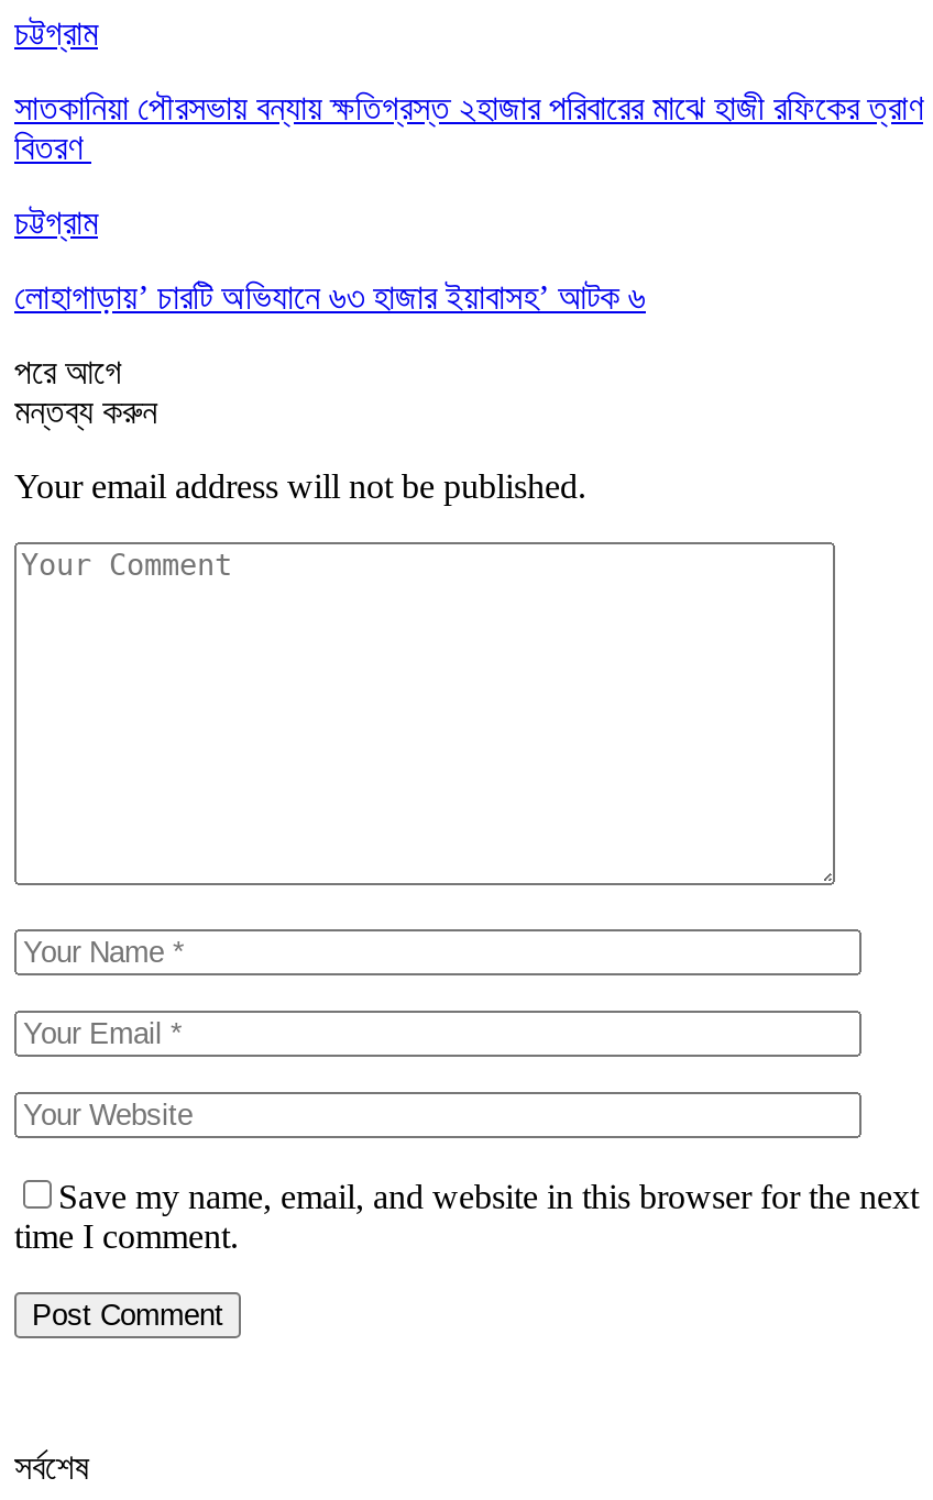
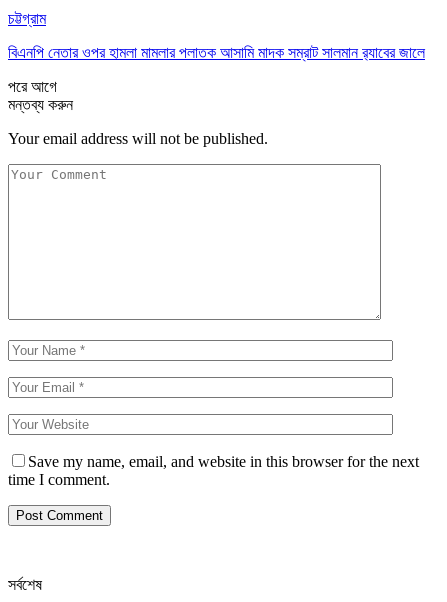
[14,89,923,315] সাতকানিয়া পৌরসভায় বন্যায় ক্ষতিগ্রস্ত ২হাজার পরিবারের মাঝে হাজী রফিকের ত্রাণ | বিতরণ | চট্টগ্রাম | লোহাগাড়ায়’ চারটি অভিযানে ৬৩ হাজার ইয়াবাসহ’ আটক ৬ -> [8,44,425,61] বিএনপি নেতার ওপর হামলা মামলার পলাতক আসামি মাদক সম্রাট সালমান র‍্যাবের জালে

